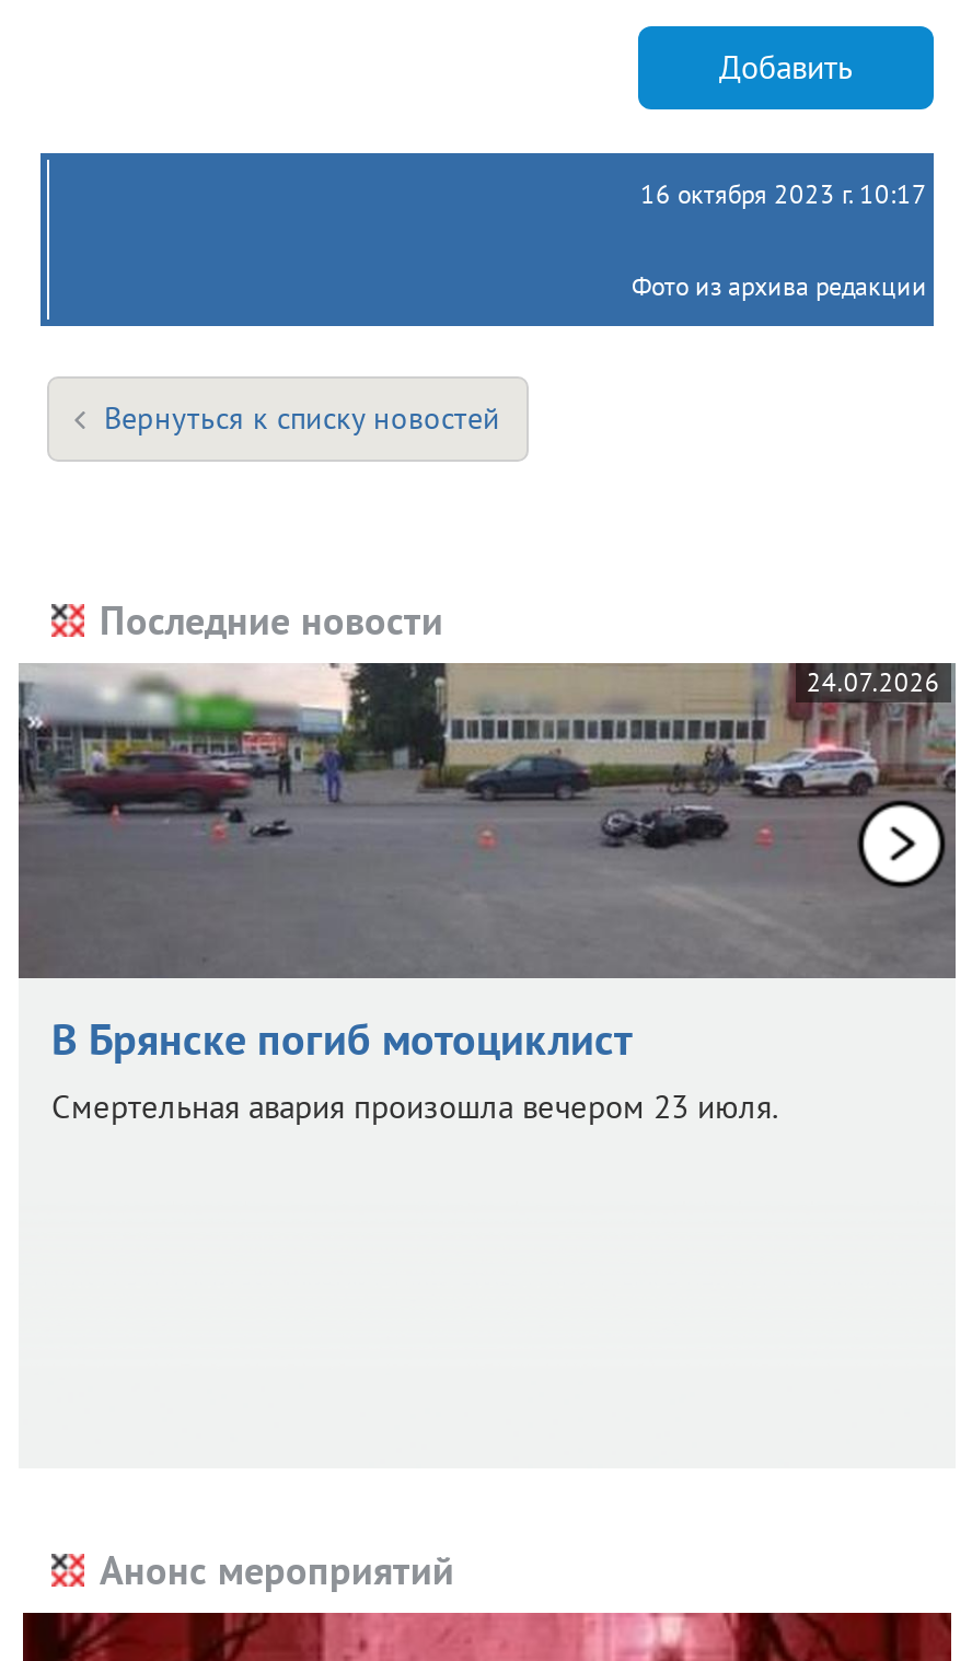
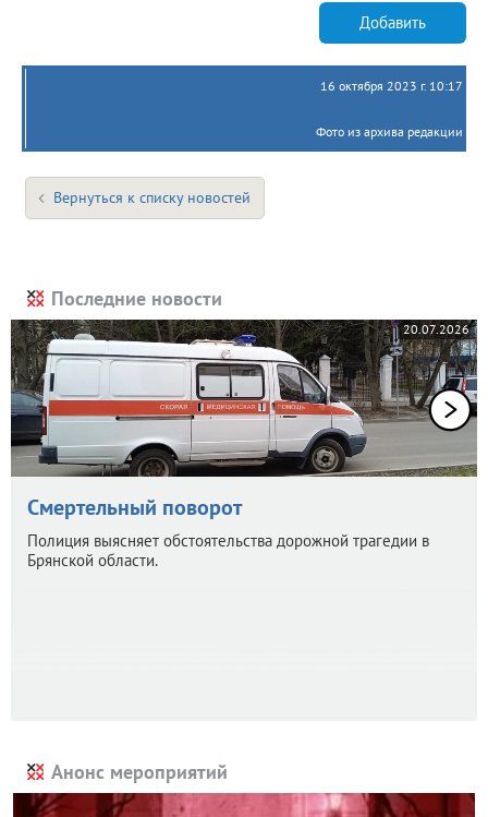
[19,663,956,978] [image] | 24.07.2026 -> [11,319,477,477] [image] | 20.07.2026
[51,1010,778,1126] В Брянске погиб мотоциклист | Смертельная авария произошла вечером 23 июля. -> [27,493,429,570] Смертельный поворот | Полиция выясняет обстоятельства дорожной трагедии в | Брянской области.

